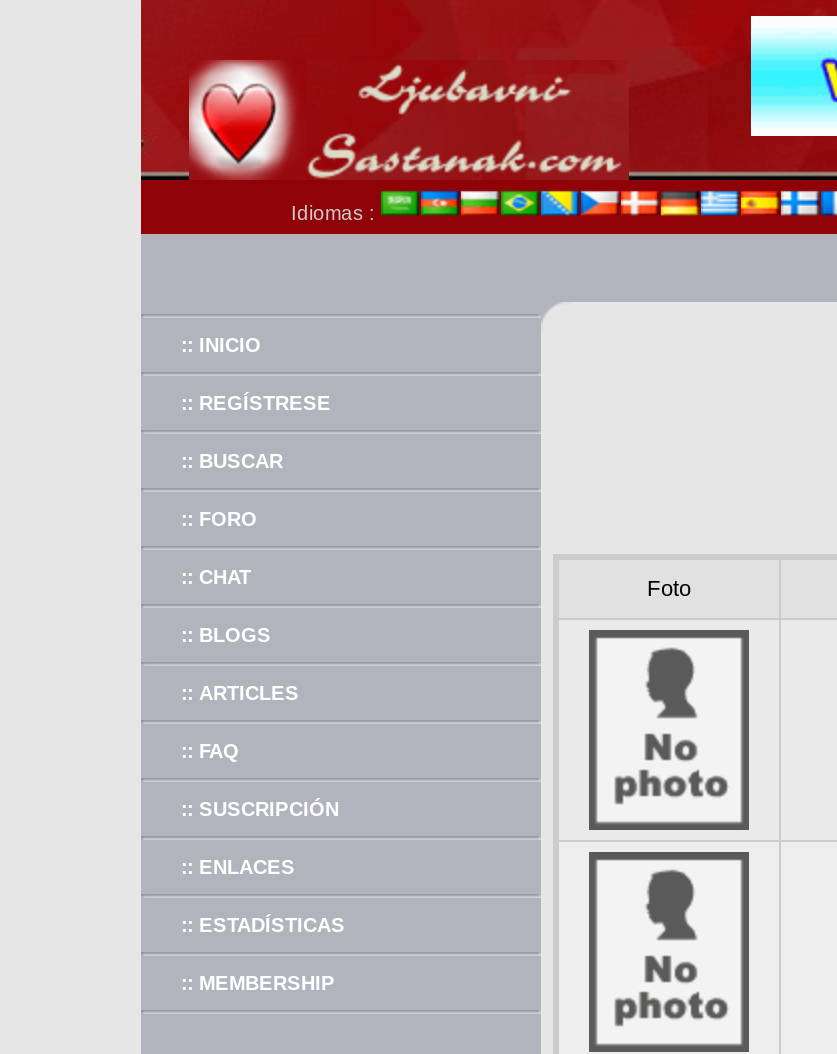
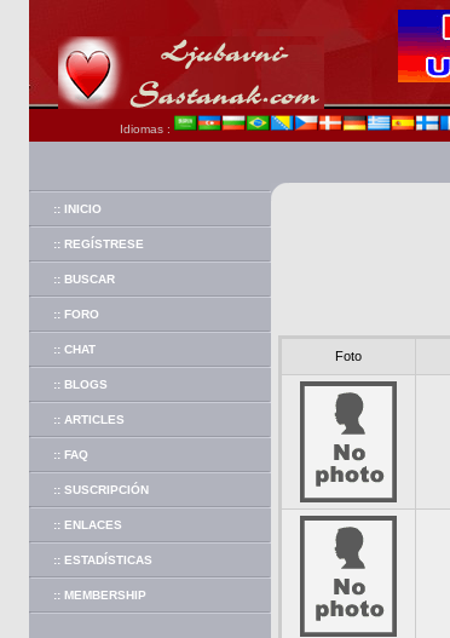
[749,14,831,138] [image] -> [397,8,446,82] [image]

